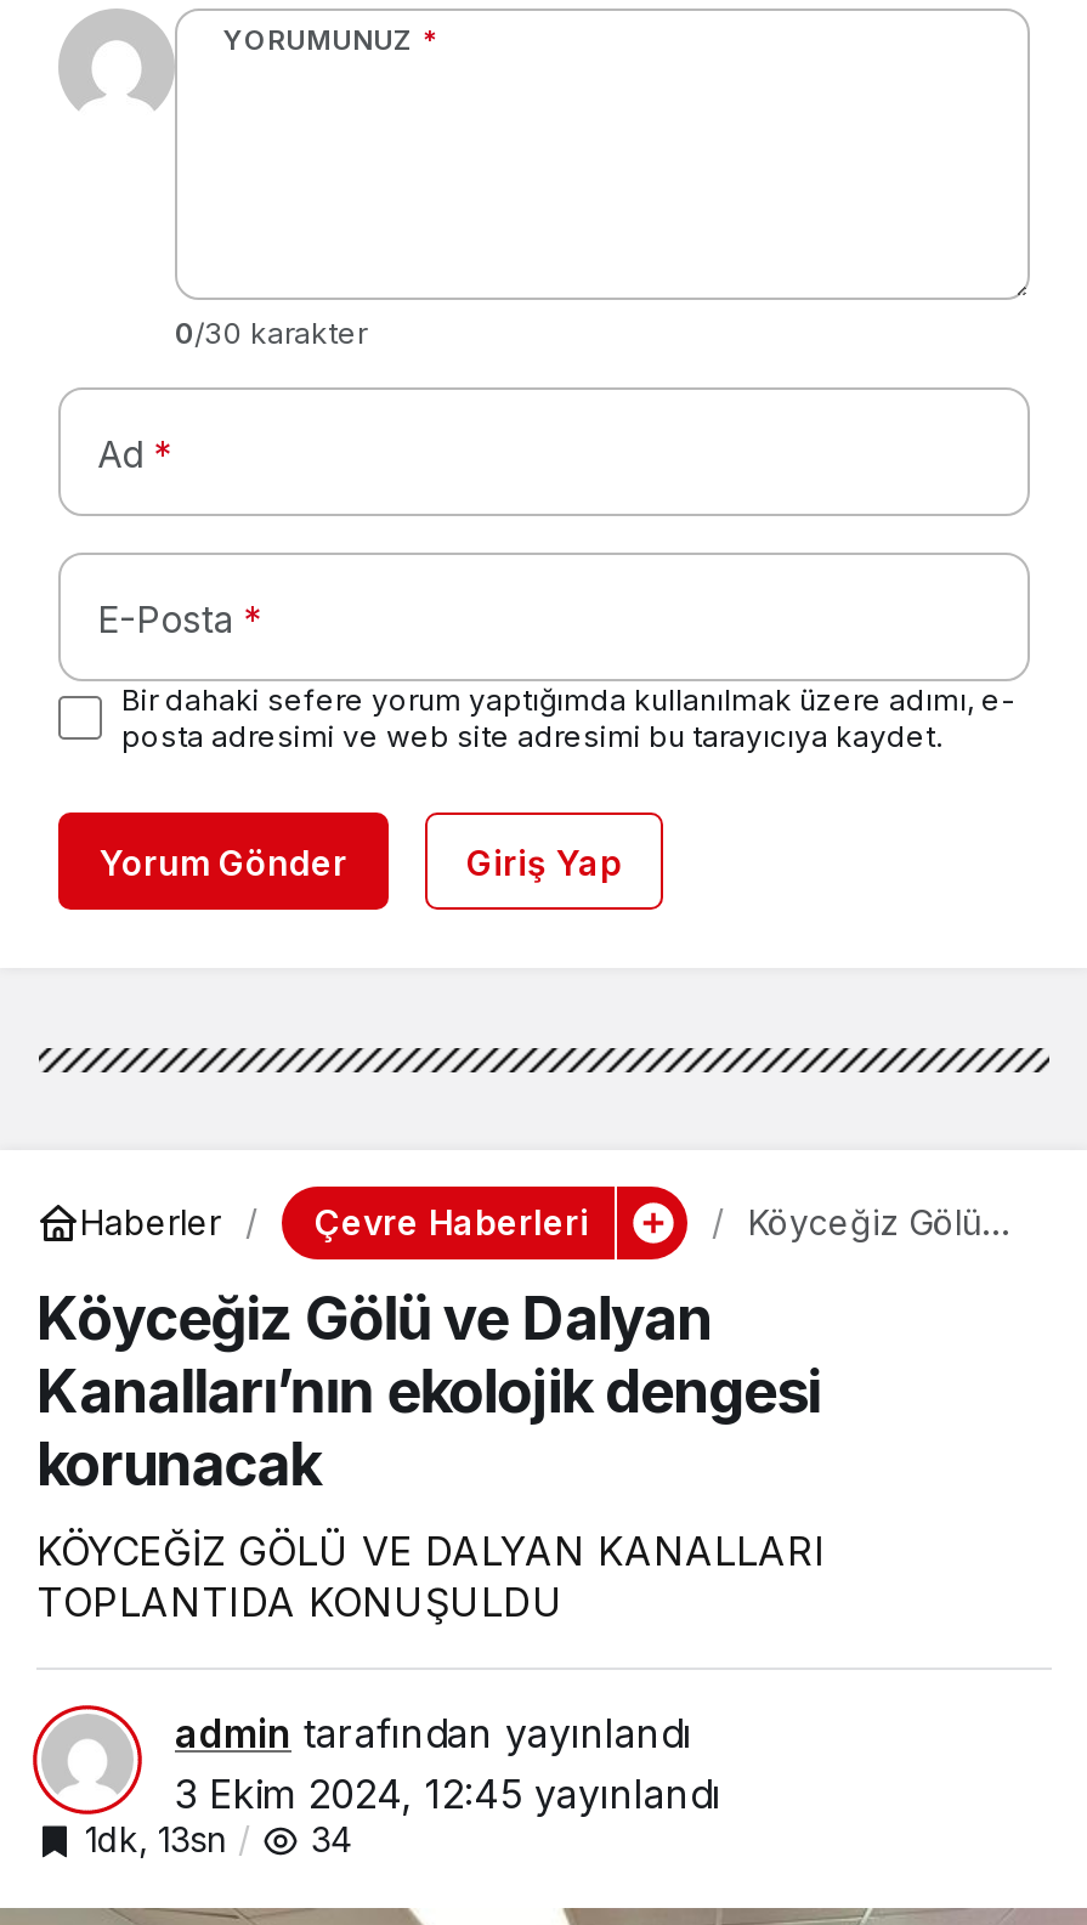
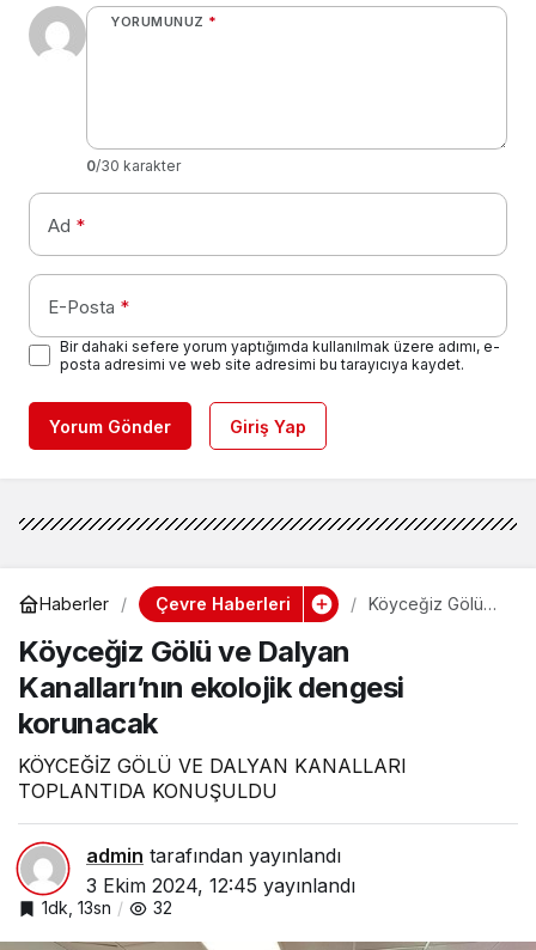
[311,1817,352,1858] 34 -> [153,897,172,917] 32

